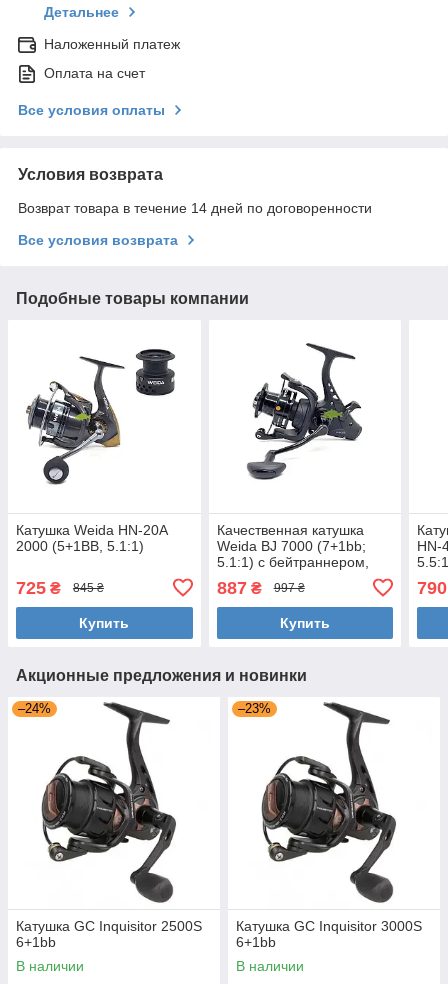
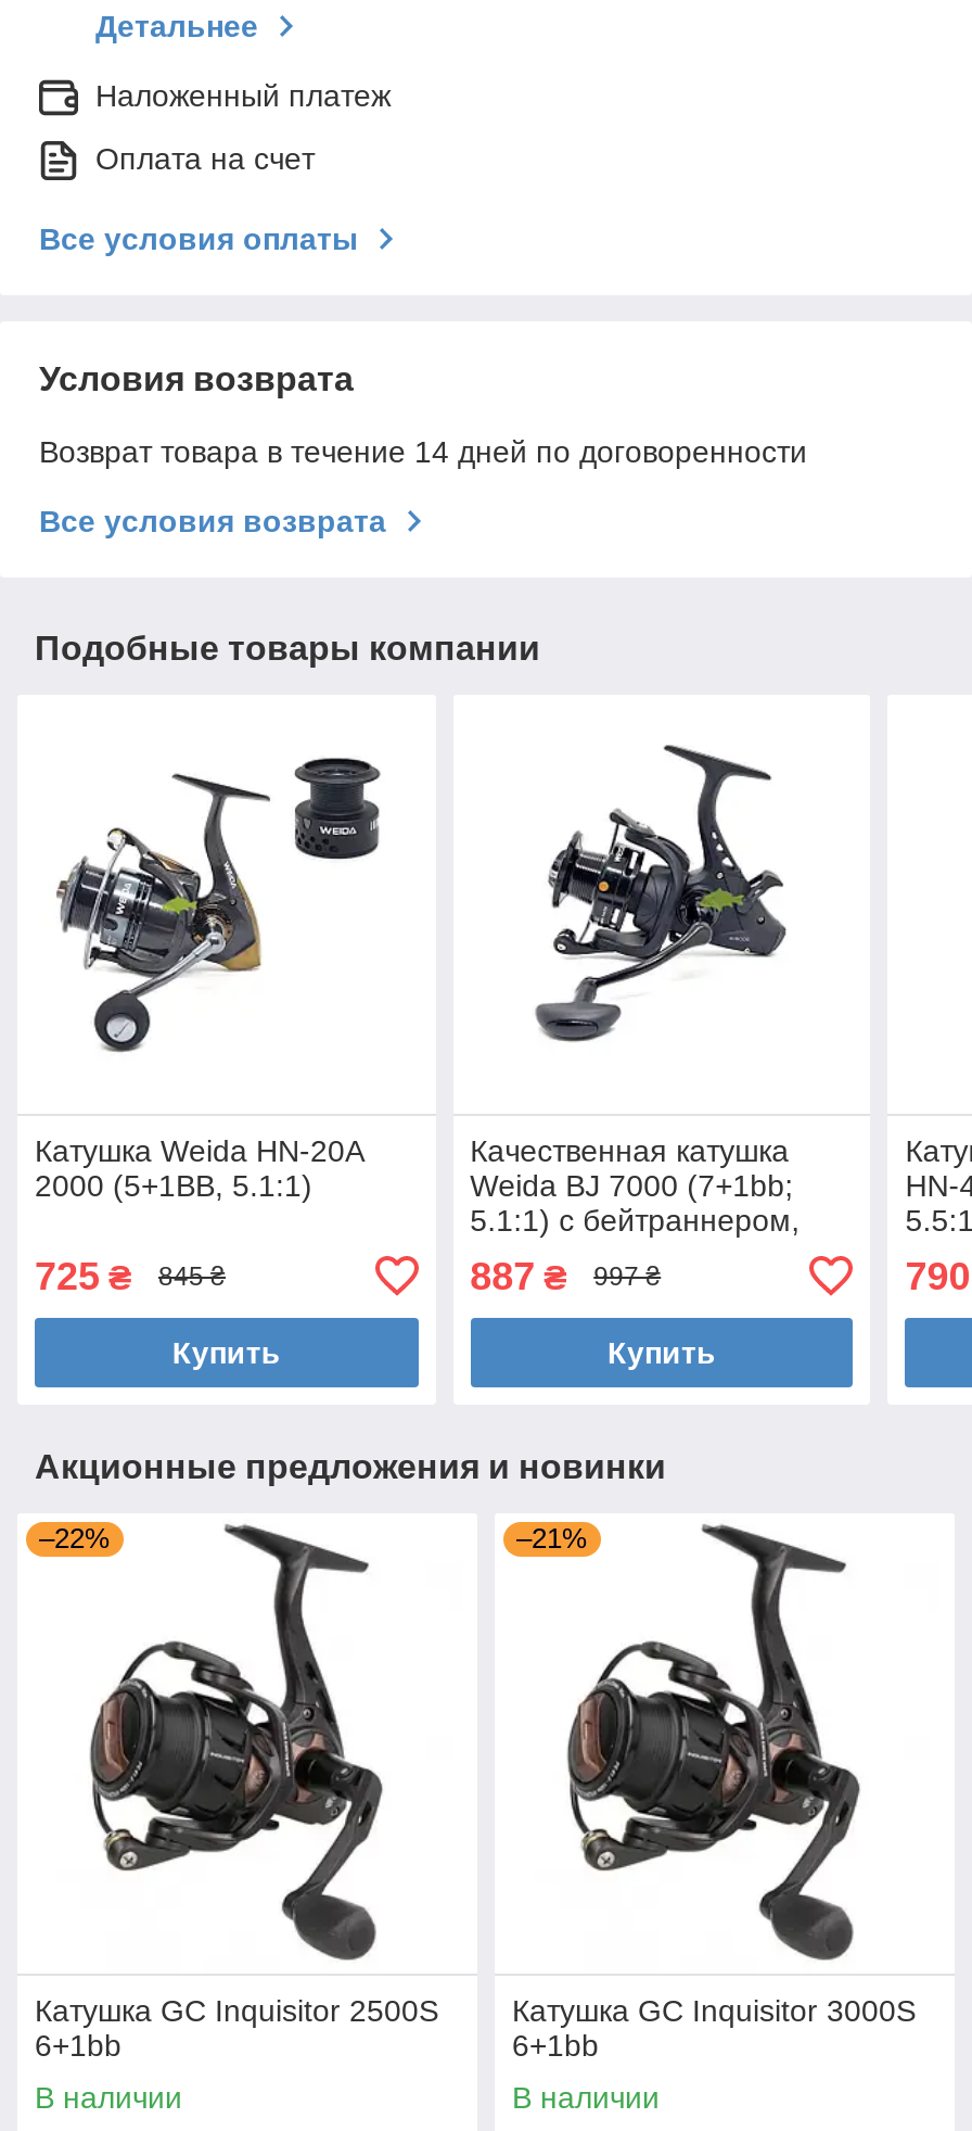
[18,701,51,716] –24% -> [39,1522,111,1554] –22%
[238,701,271,716] –23% -> [516,1522,588,1554] –21%

